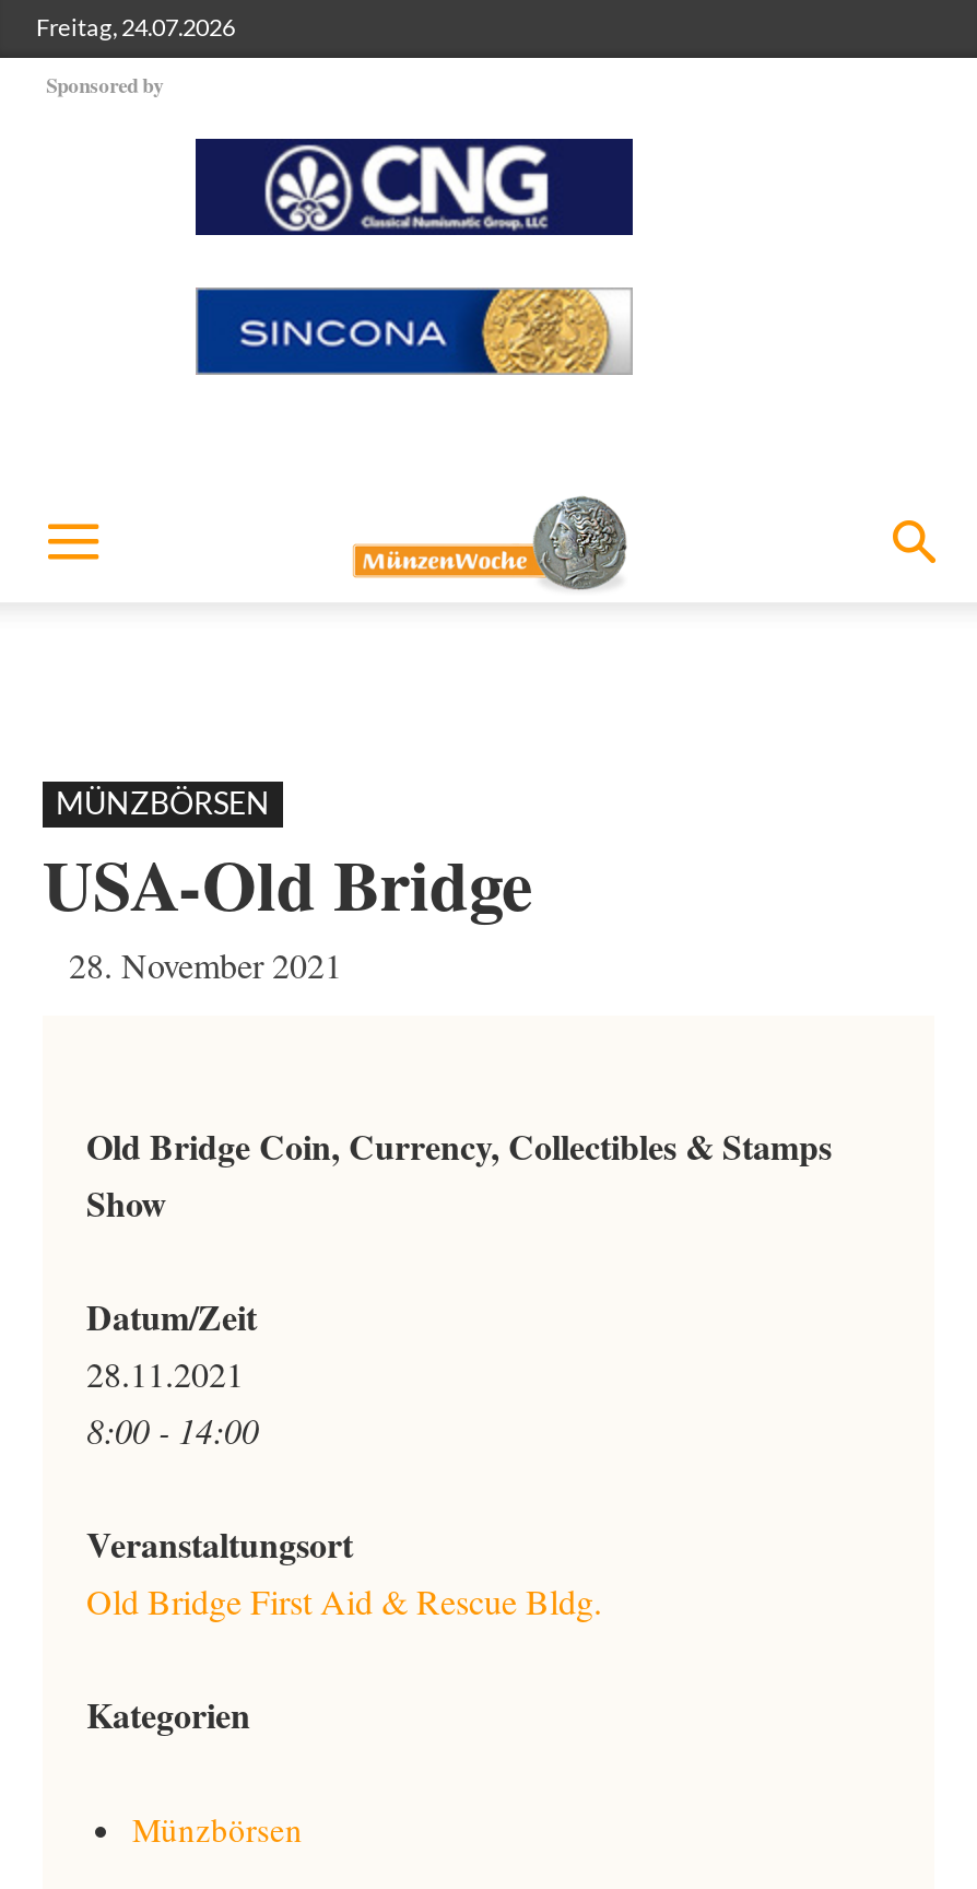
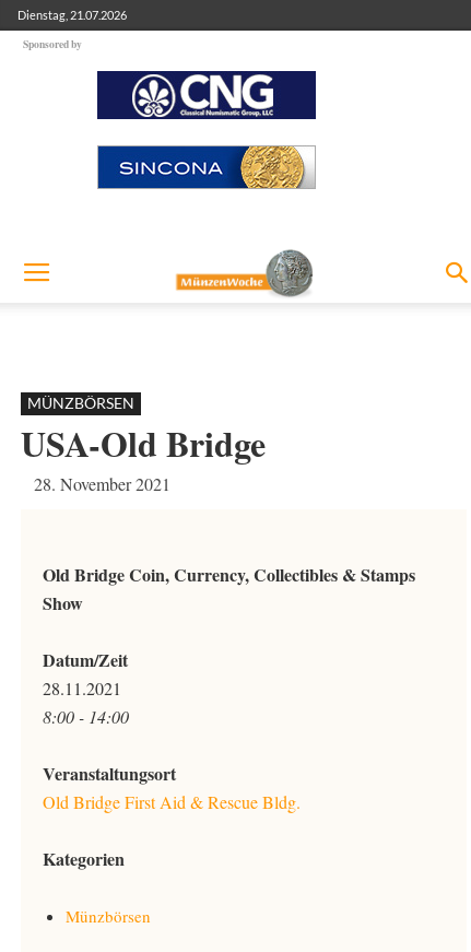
[36,12,235,40] Freitag, 24.07.2026 -> [17,8,127,22] Dienstag, 21.07.2026

